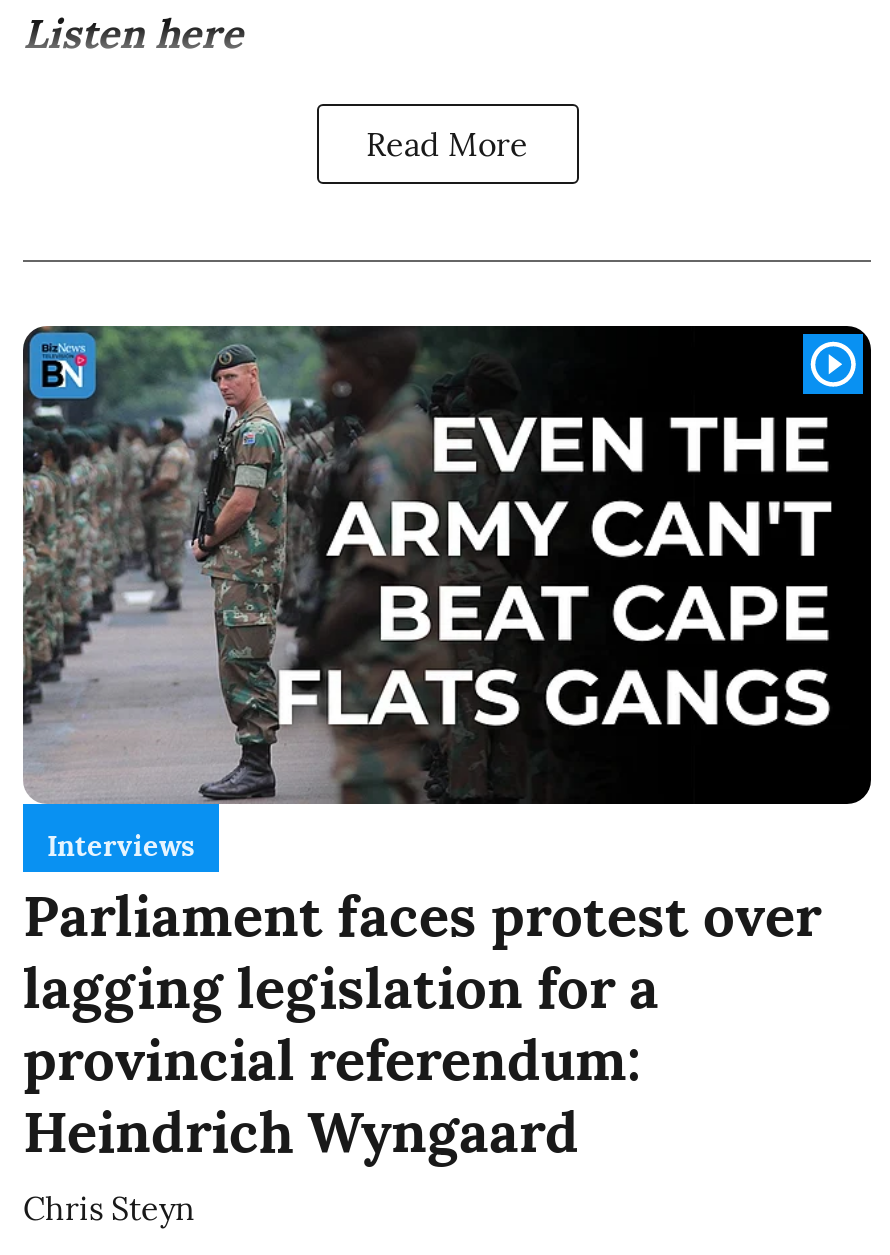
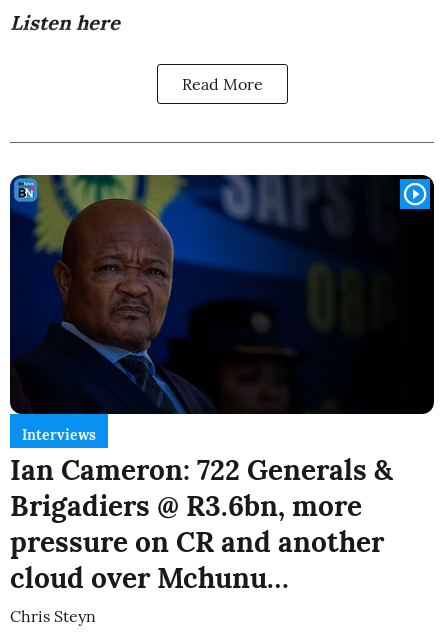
[21,324,833,1168] [image] | Parliament faces protest over | lagging legislation for a | provincial referendum: | Heindrich Wyngaard -> [9,174,414,596] [image] | Ian Cameron: 722 Generals & | Brigadiers @ R3.6bn, more | pressure on CR and another | cloud over Mchunu…

